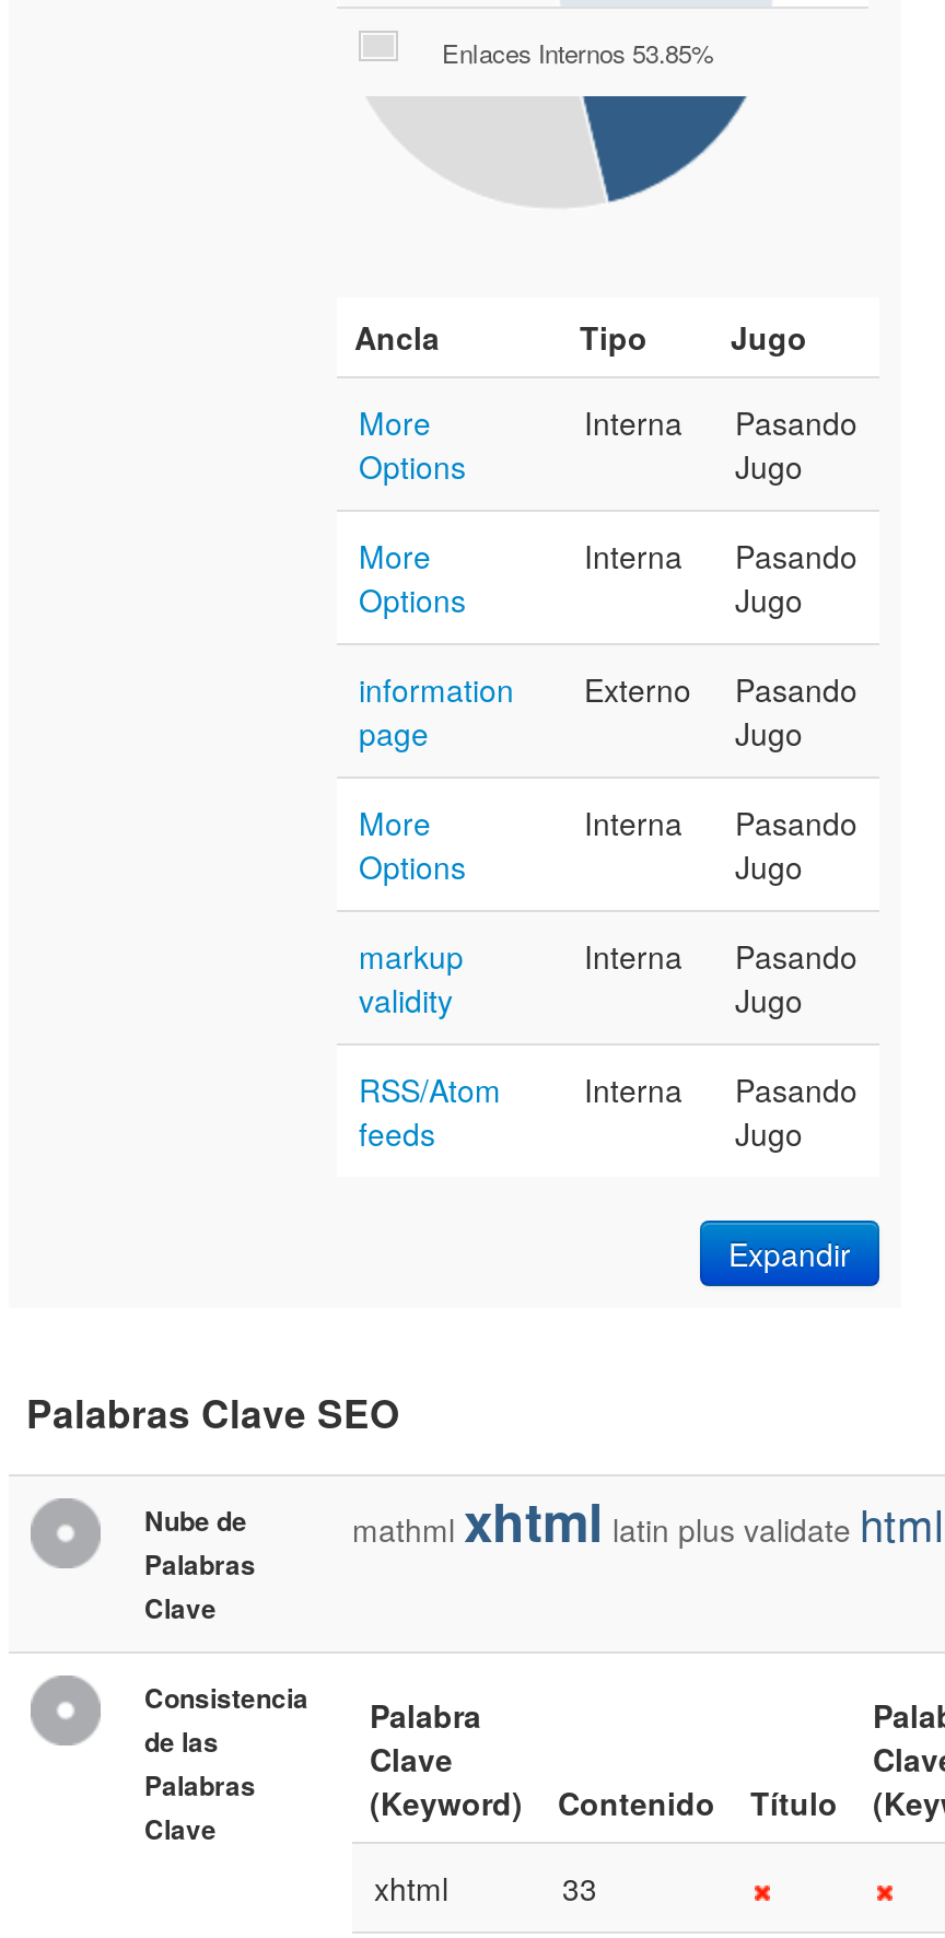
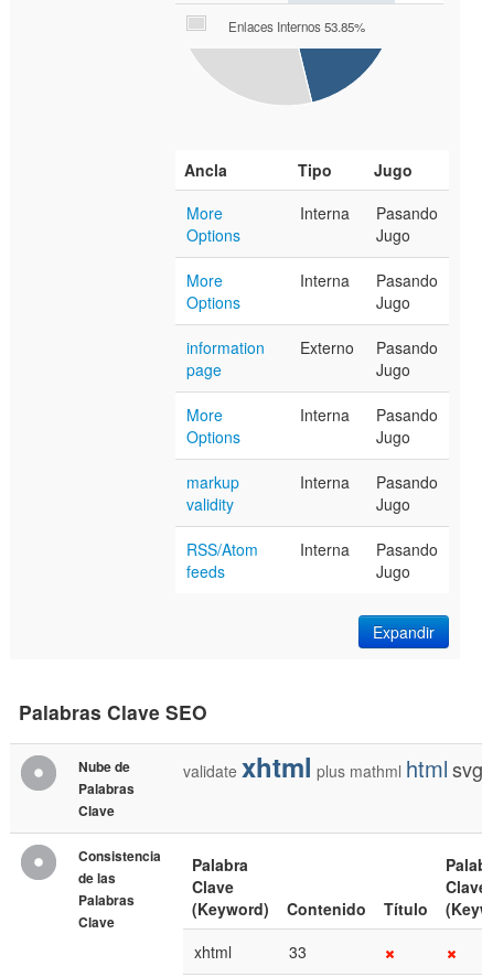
[352,1484,943,1558] mathml xhtml latin plus validate html -> [183,748,482,786] validate xhtml plus mathml html svg

